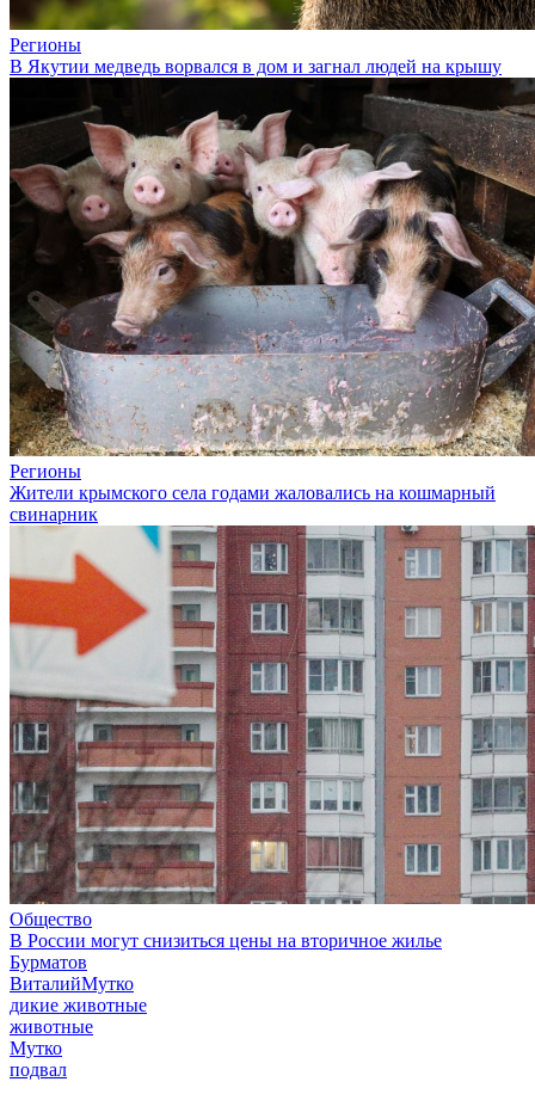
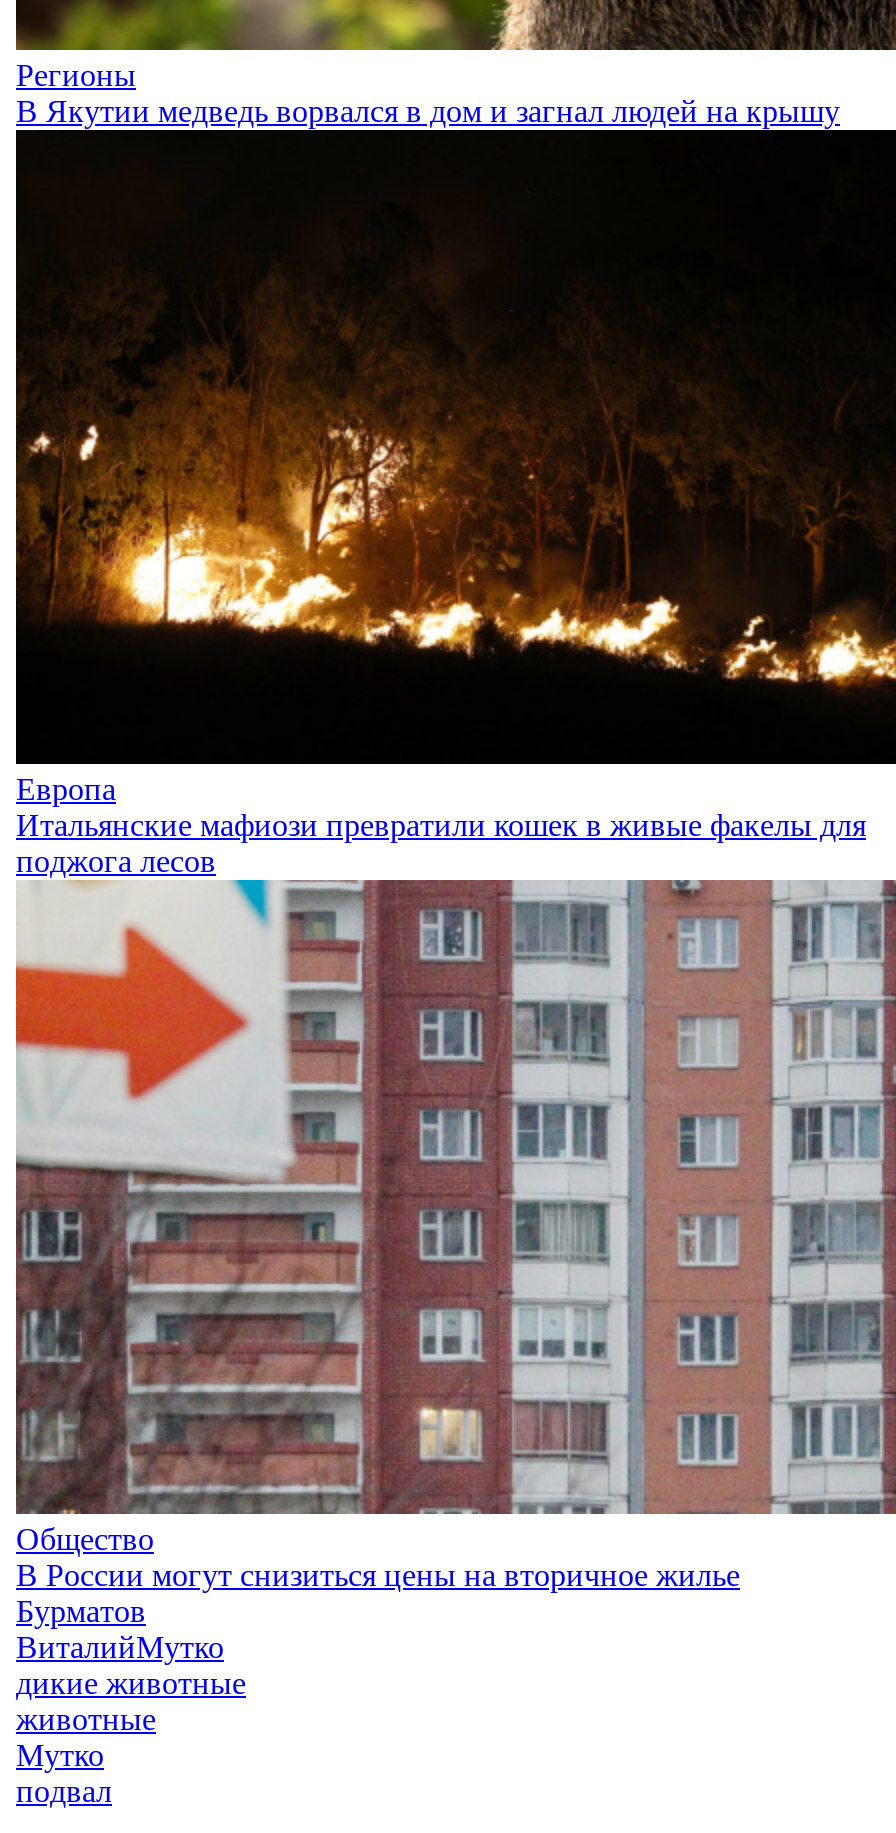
[8,78,531,524] [image] | Регионы | Жители крымского села годами жаловались на кошмарный | свинарник -> [14,132,890,878] [image] | Европа | Итальянские мафиози превратили кошек в живые факелы для | поджога лесов

